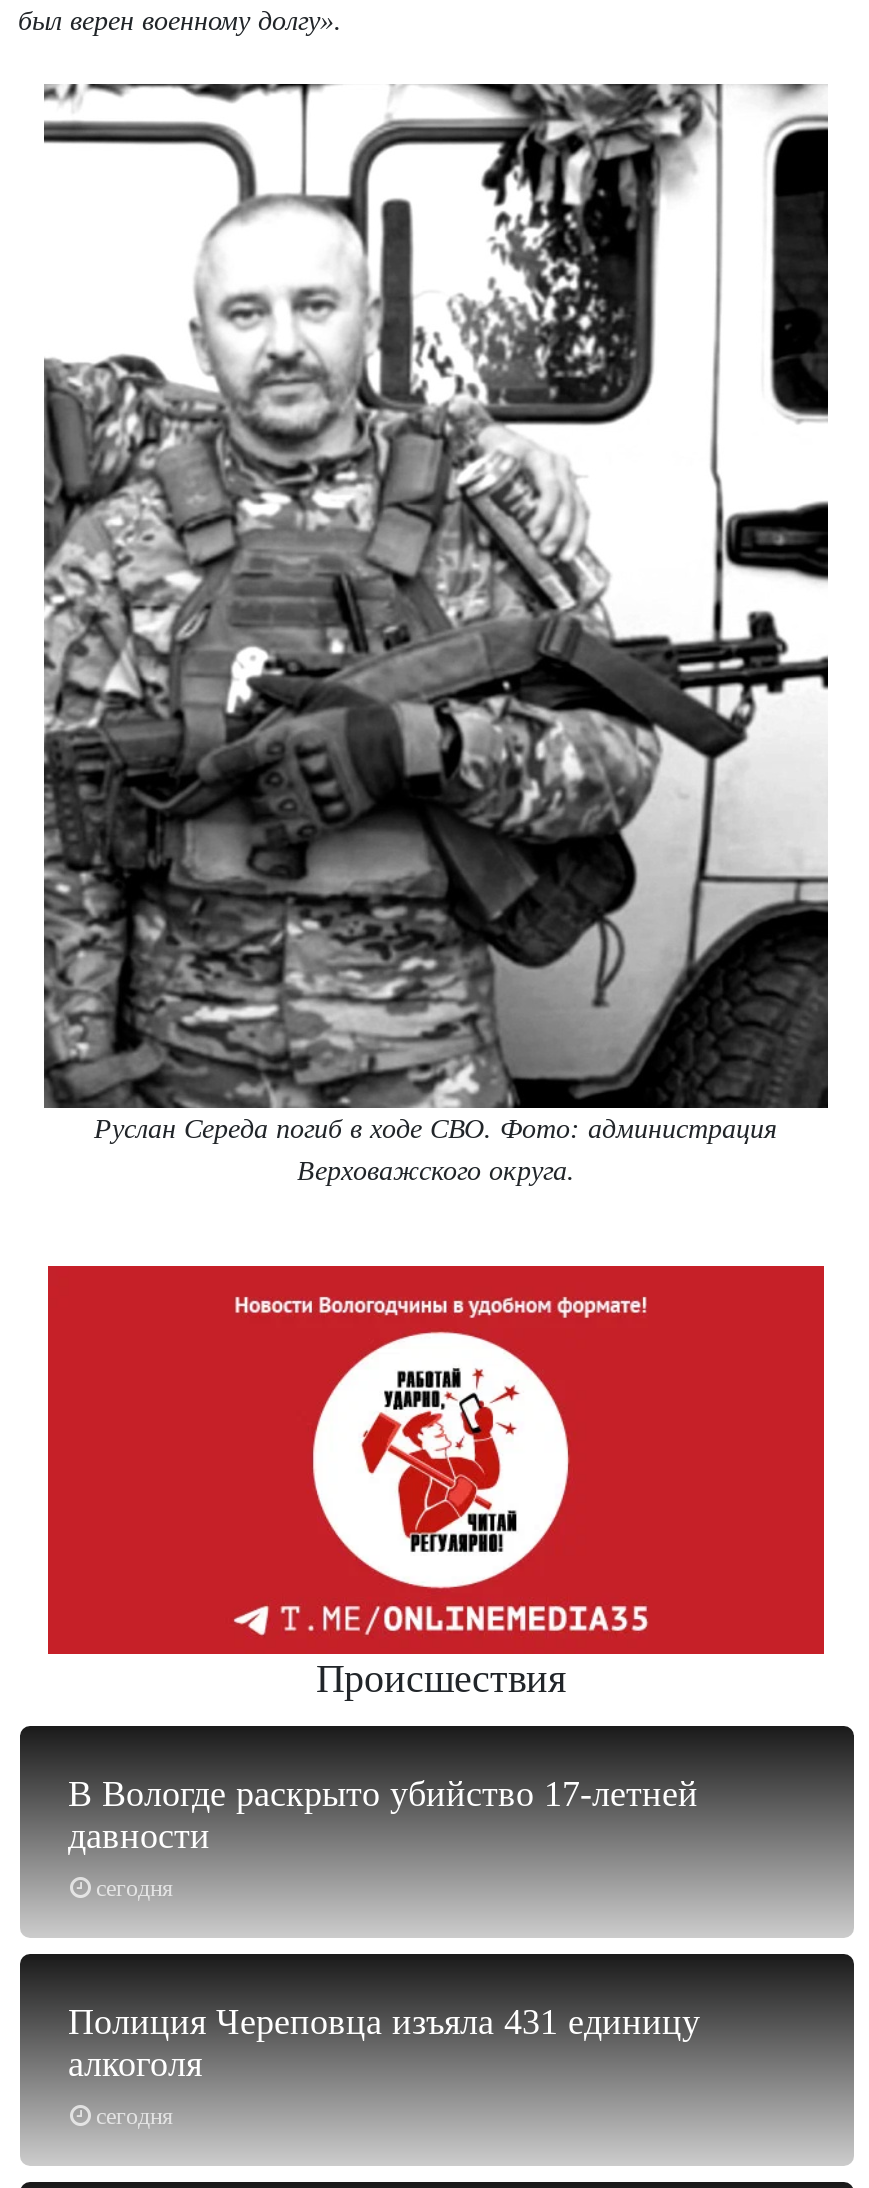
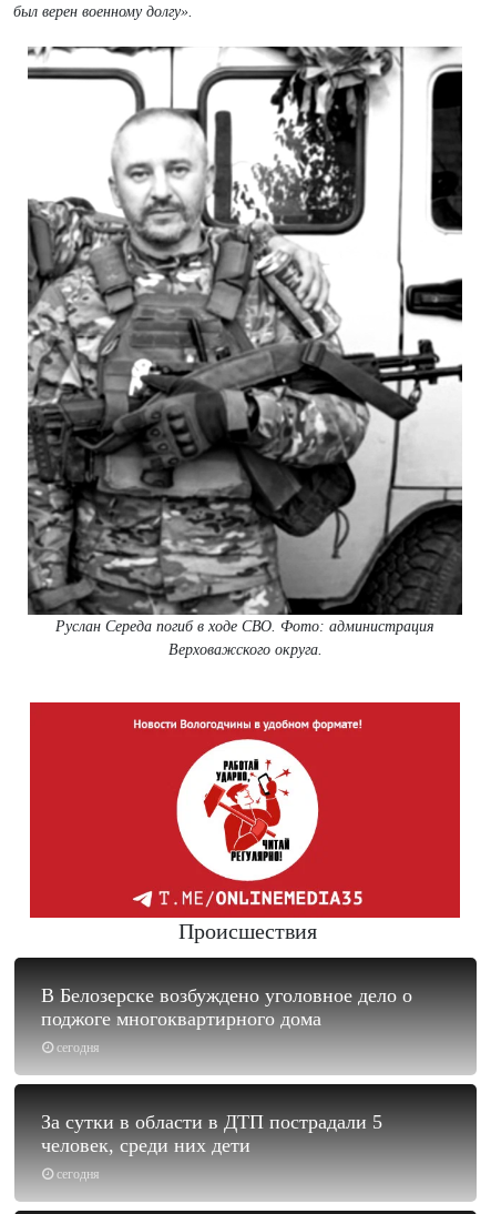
[68,1773,698,1855] В Вологде раскрыто убийство 17-летней | давности -> [41,984,412,1029] В Белозерске возбуждено уголовное дело о | поджоге многоквартирного дома
[68,2001,700,2083] Полиция Череповца изъяла 431 единицу | алкоголя -> [41,1110,382,1156] За сутки в области в ДТП пострадали 5 | человек, среди них дети

